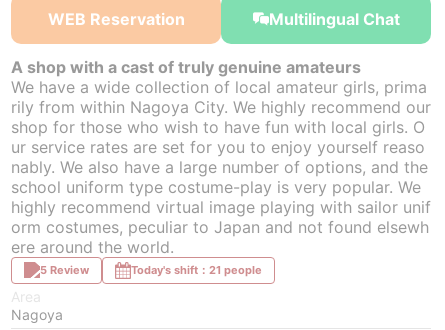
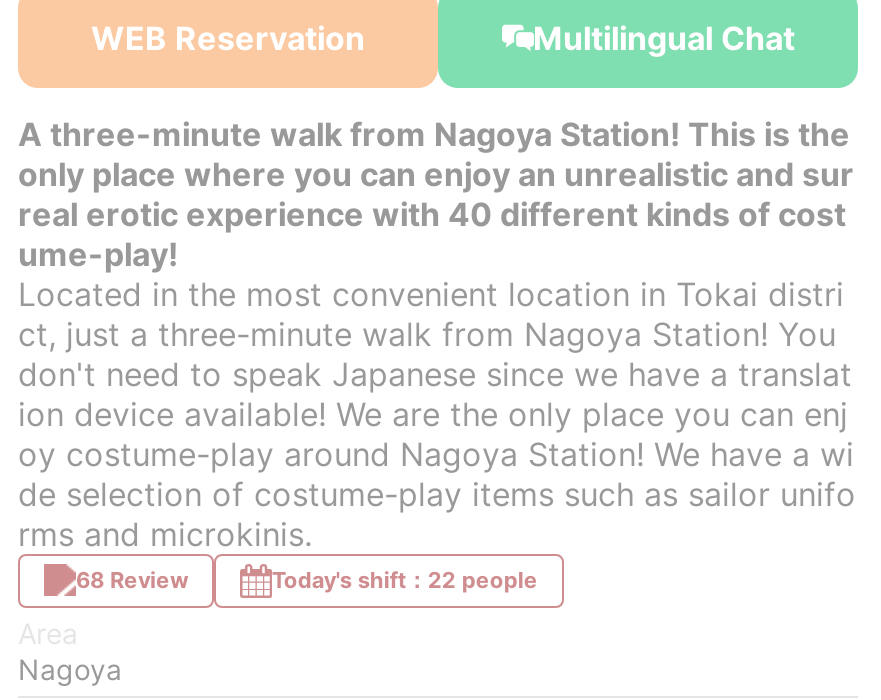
[11,57,431,277] A shop with a cast of truly genuine amateurs | We have a wide collection of local amateur girls, prima | rily from within Nagoya City. We highly recommend our | shop for those who wish to have fun with local girls. O | ur service rates are set for you to enjoy yourself reaso | nably. We also have a large number of options, and the | school uniform type costume-play is very popular. We | highly recommend virtual image playing with sailor unif | orm costumes, peculiar to Japan and not found elsewh | ere around the world. | 5 Review | Today's shift：21 people -> [18,113,856,593] A three-minute walk from Nagoya Station! This is the | only place where you can enjoy an unrealistic and sur | real erotic experience with 40 different kinds of cost | ume-play! | Located in the most convenient location in Tokai distri | ct, just a three-minute walk from Nagoya Station! You | don't need to speak Japanese since we have a translat | ion device available! We are the only place you can enj | oy costume-play around Nagoya Station! We have a wi | de selection of costume-play items such as sailor unifo | rms and microkinis. | 68 Review | Today's shift：22 people

